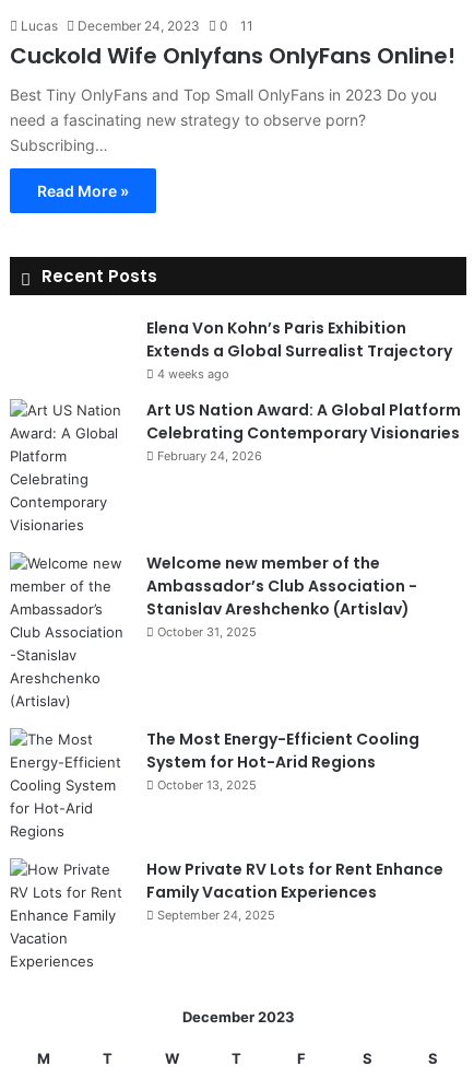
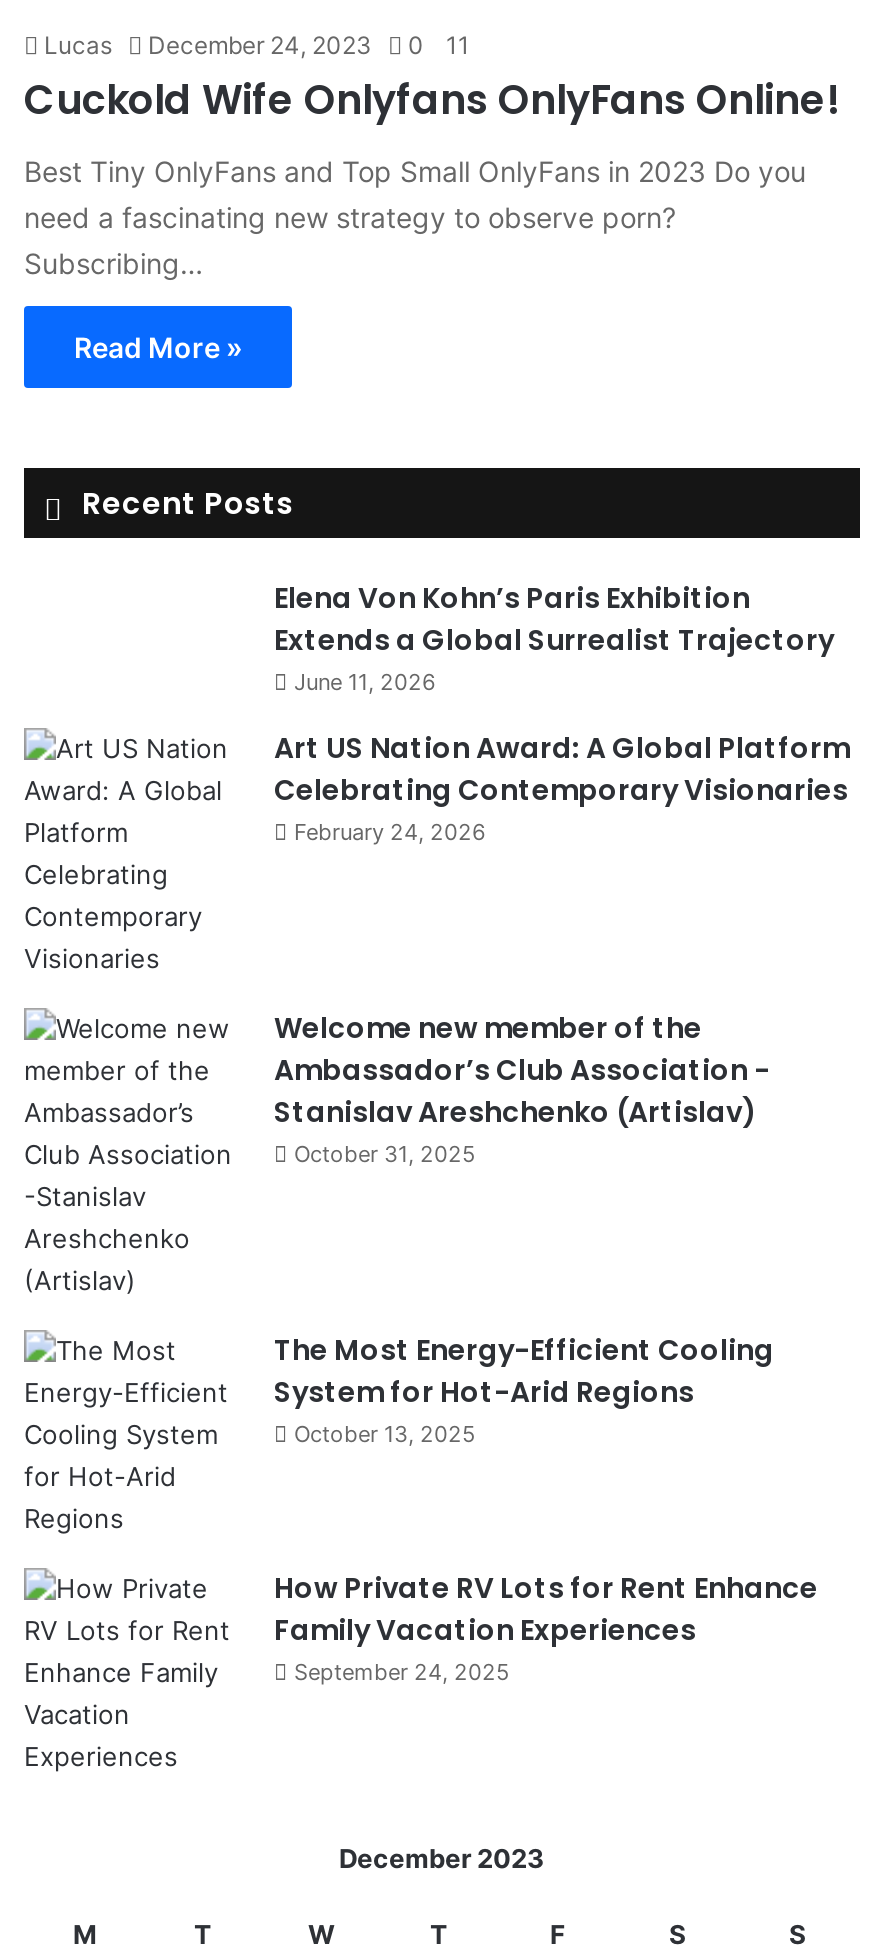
[157,366,229,382] 4 weeks ago -> [294,668,436,696] June 11, 2026

